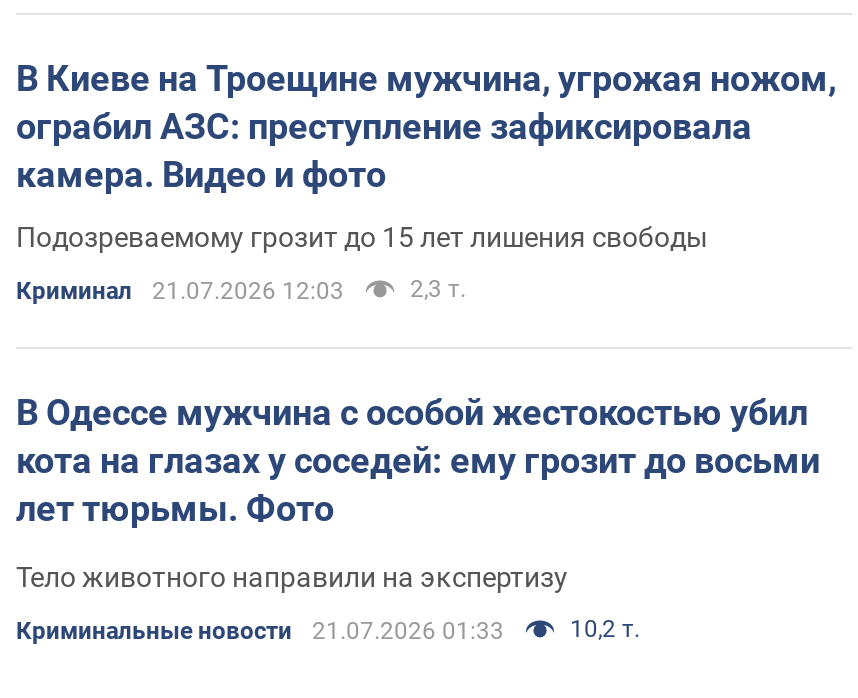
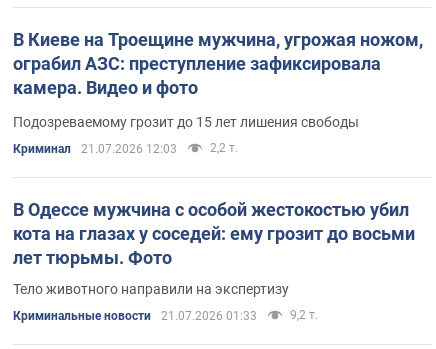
[410,275,466,303] 2,3 т. -> [210,141,238,155] 2,2 т.
[570,615,640,643] 10,2 т. -> [290,308,318,322] 9,2 т.

